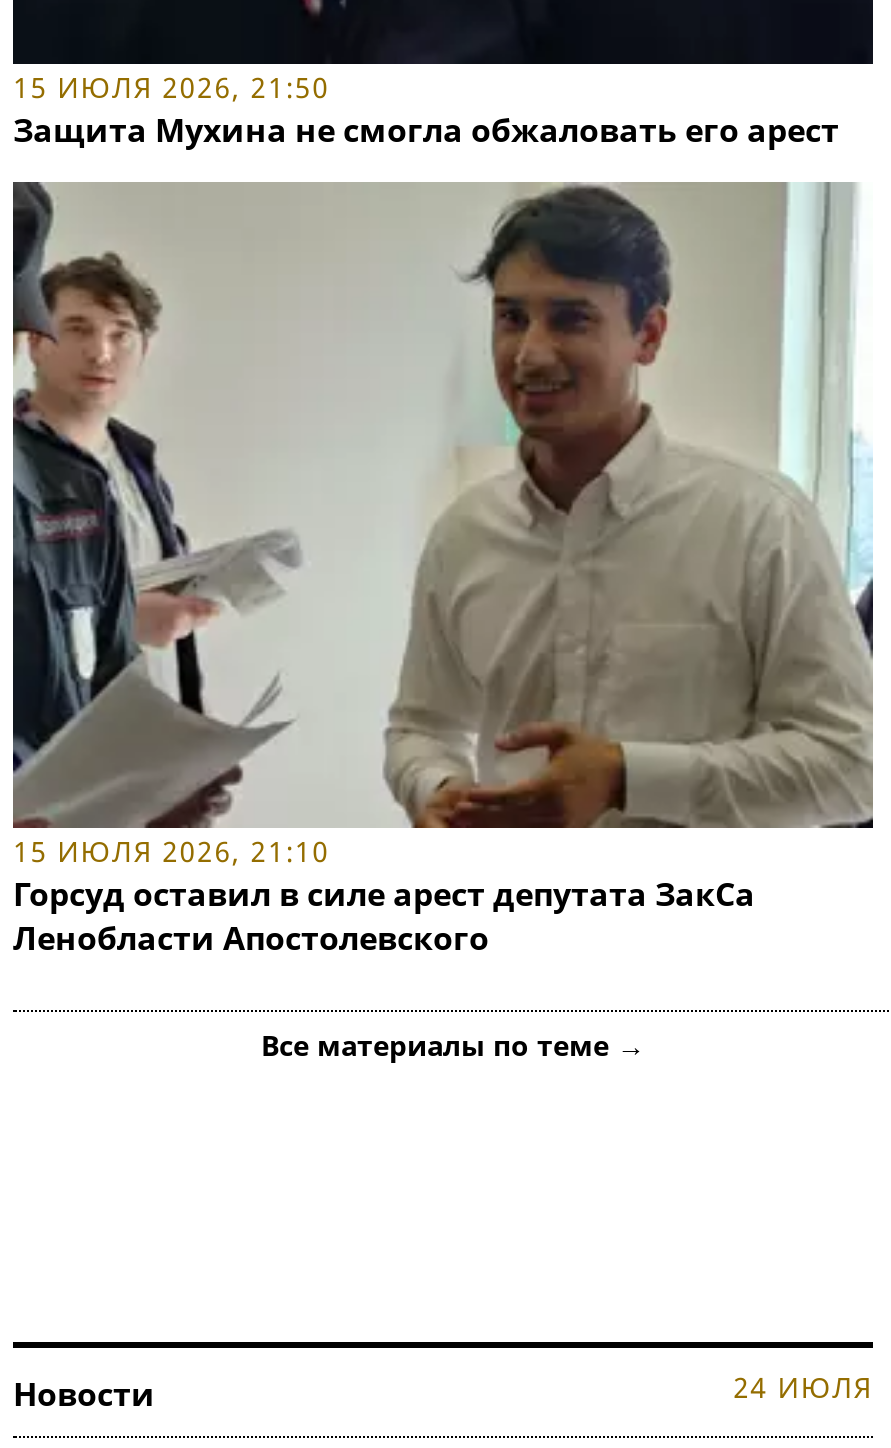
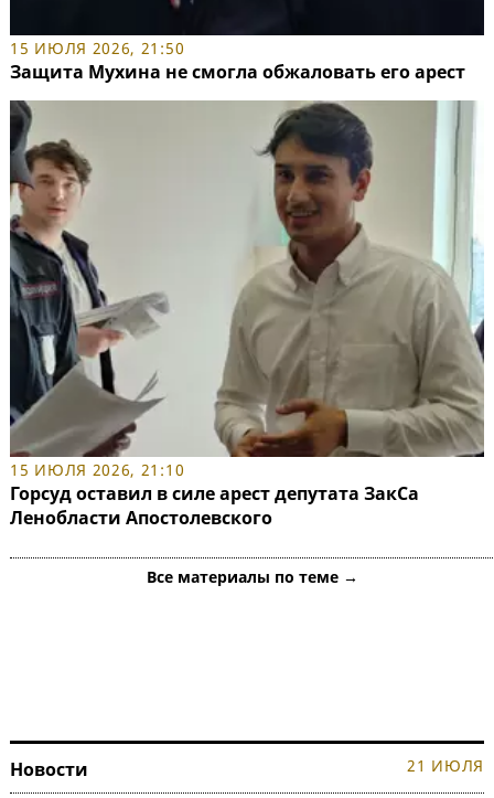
[733,1367,873,1405] 24 ИЮЛЯ -> [407,755,484,775] 21 ИЮЛЯ

